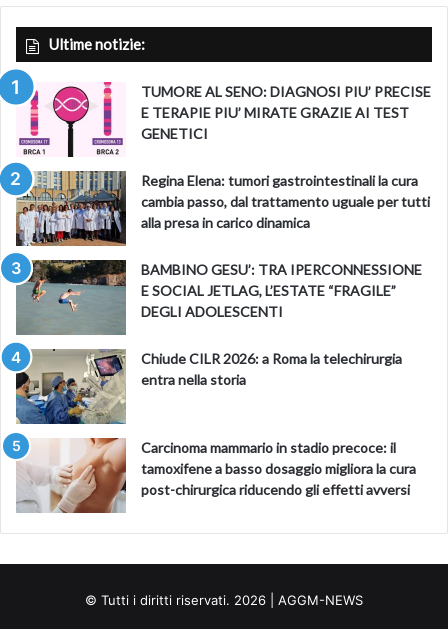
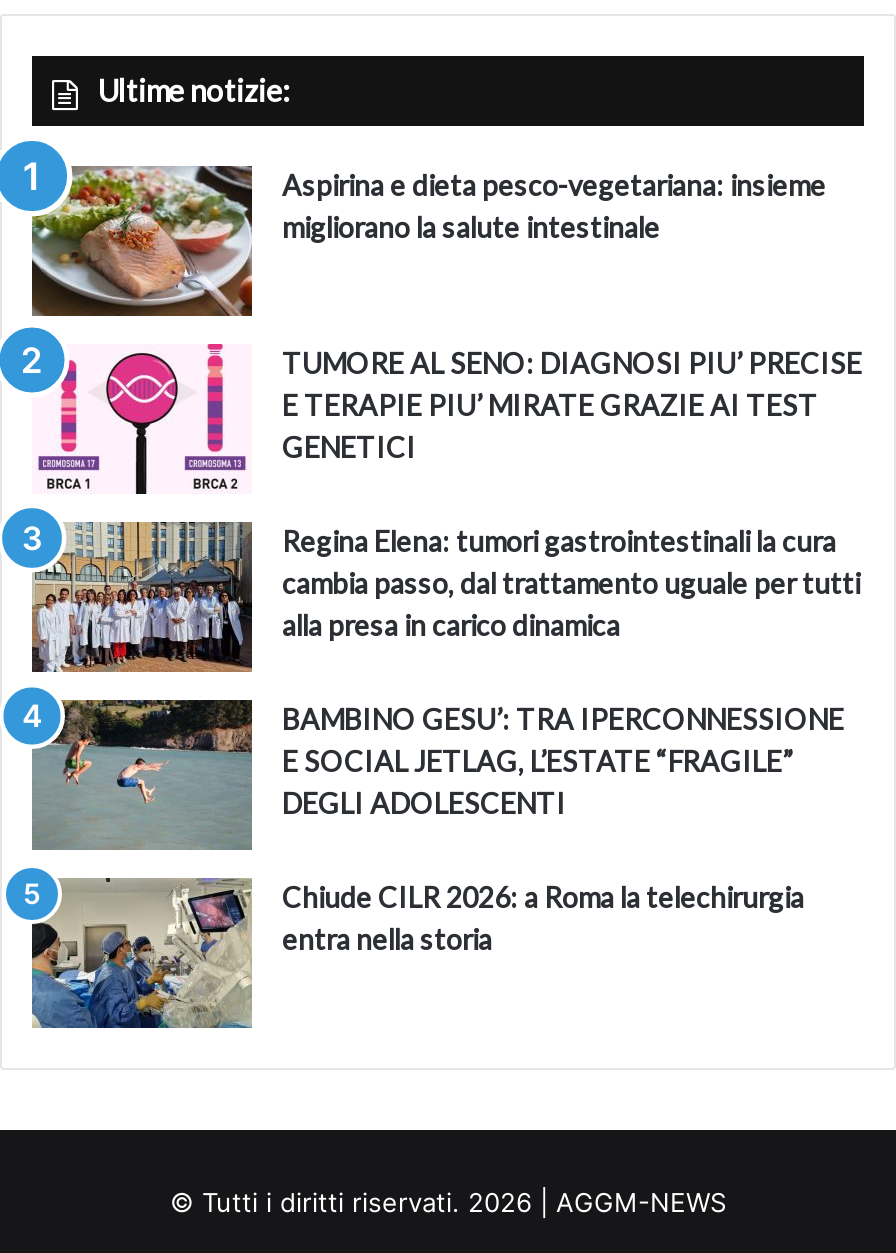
none -> [30,164,826,318] [image] | Aspirina e dieta pesco-vegetariana: insieme | migliorano la salute intestinale
moved [0,82,431,387] -> [0,345,862,955]: [image] | TUMORE AL SENO: DIAGNOSI PIU’ PRECISE | E TERAPIE PIU’ MIRATE GRAZIE AI TEST | ... | Chiude CILR 2026: a Roma la telechirurgia | entra nella storia
[16,437,416,514] [image] | Carcinoma mammario in stadio precoce: il | tamoxifene a basso dosaggio migliora la cura | post-chirurgica riducendo gli effetti avversi -> none

